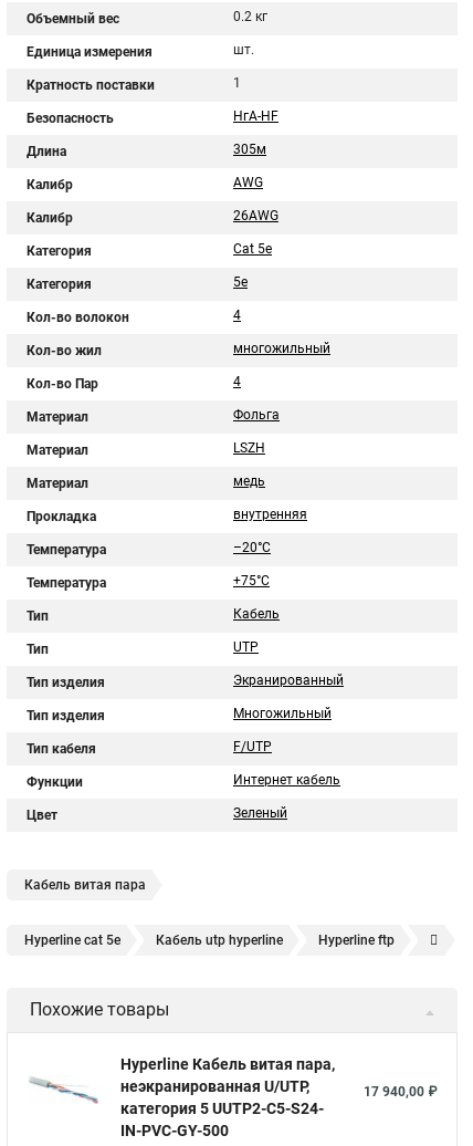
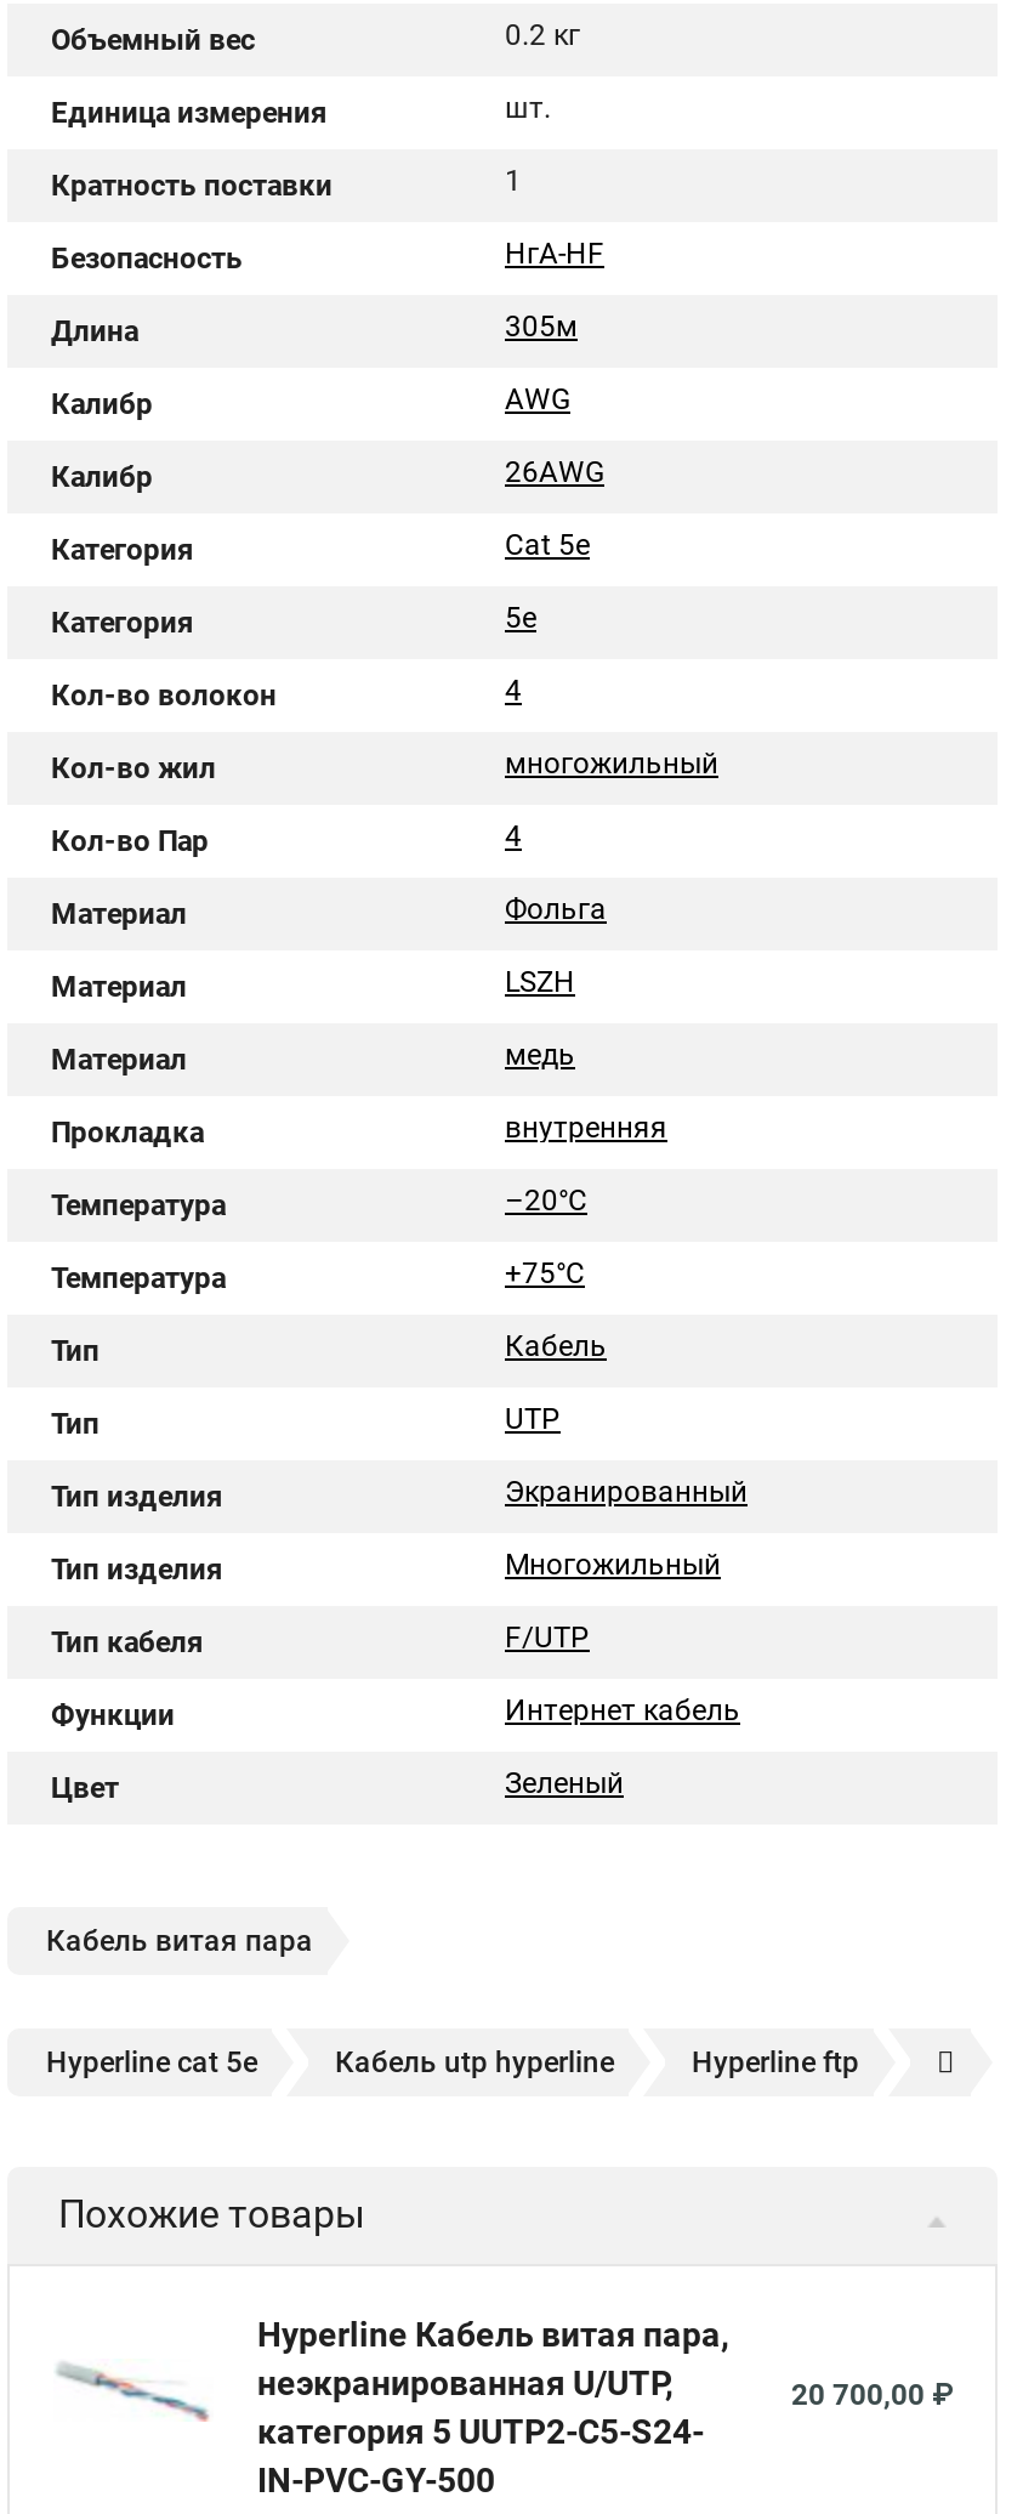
[364,1084,437,1100] 17 940,00 ₽ -> [791,2378,951,2412] 20 700,00 ₽

